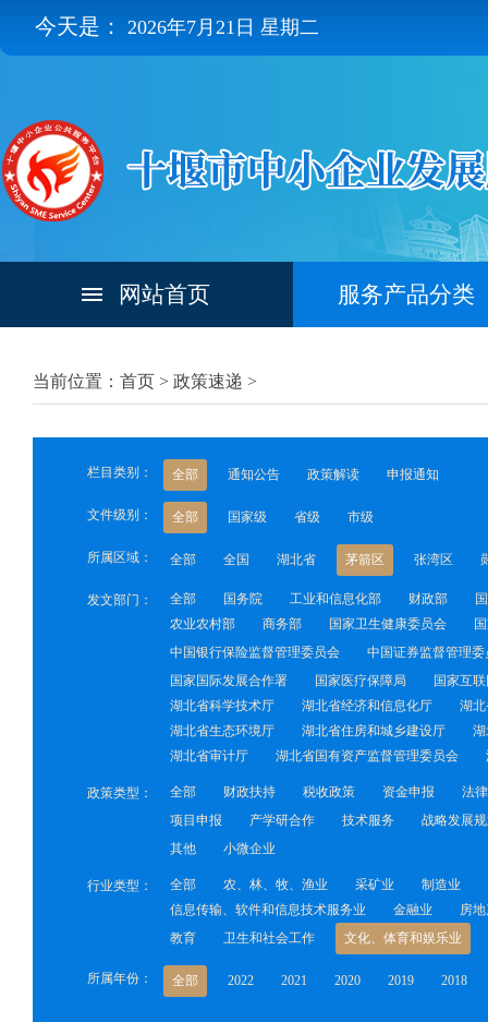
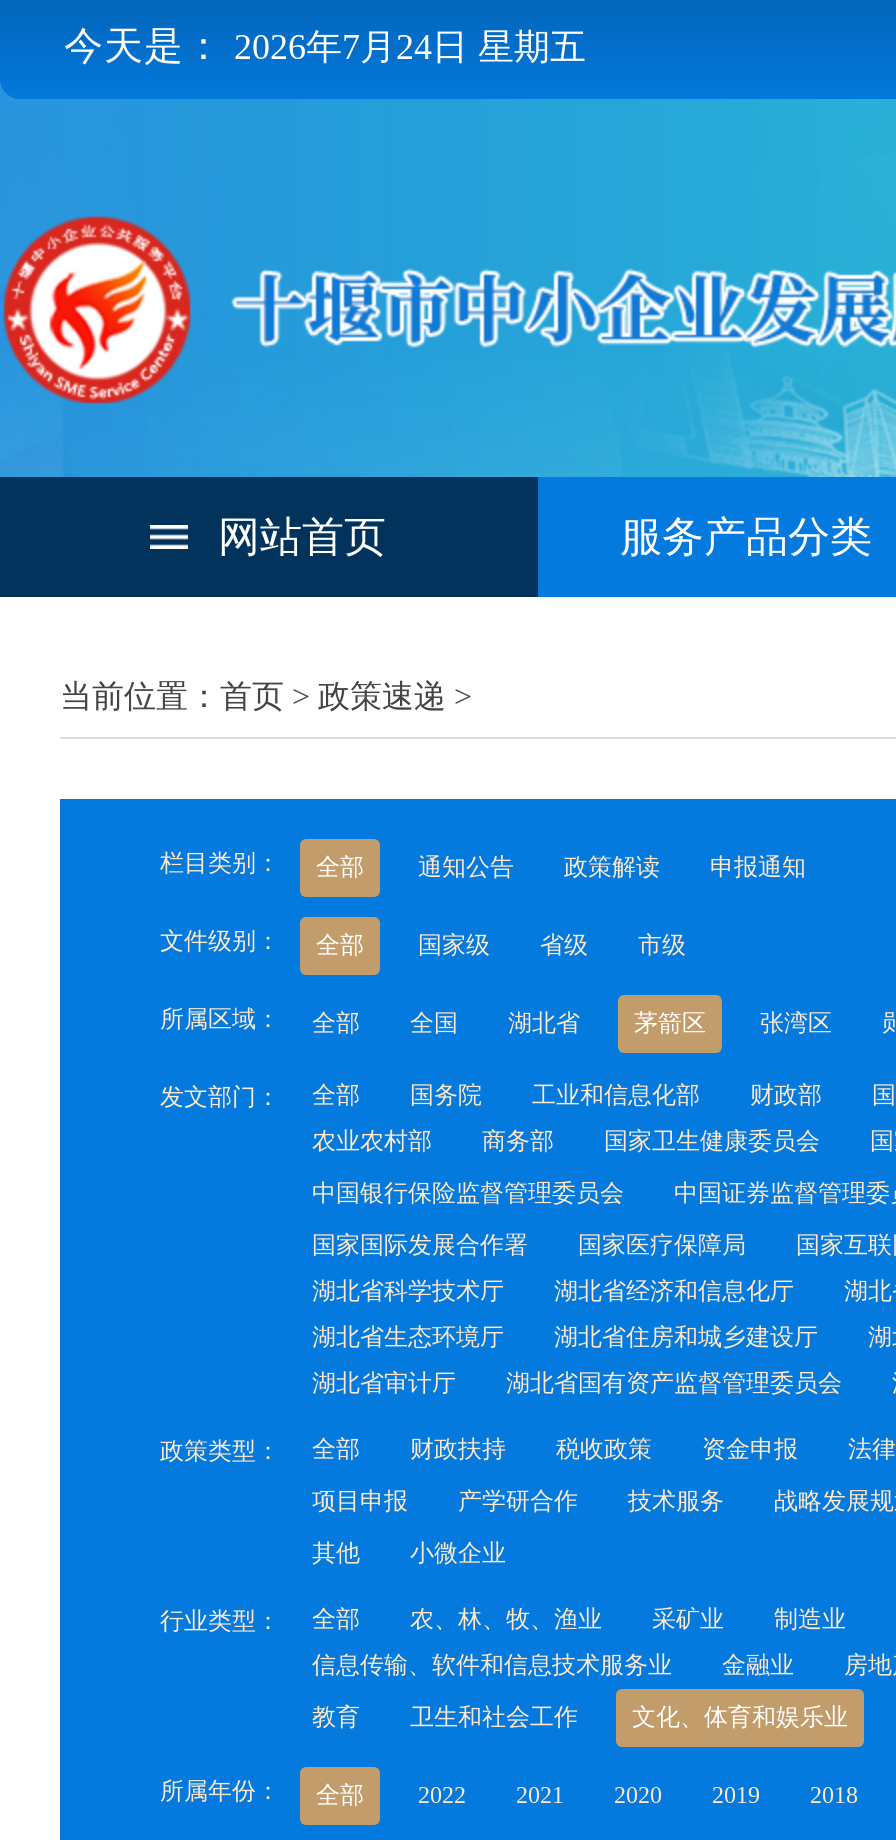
[35,15,319,38] 今天是：2026年7月21日 星期二 -> [64,25,586,67] 今天是：2026年7月24日 星期五

